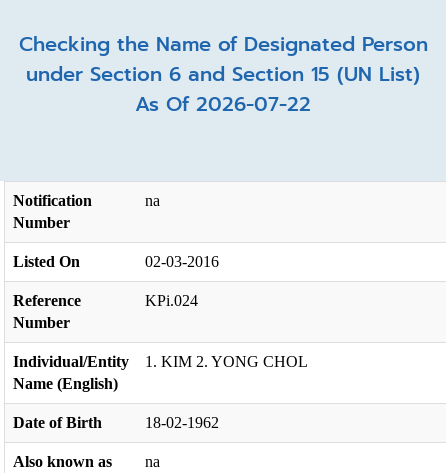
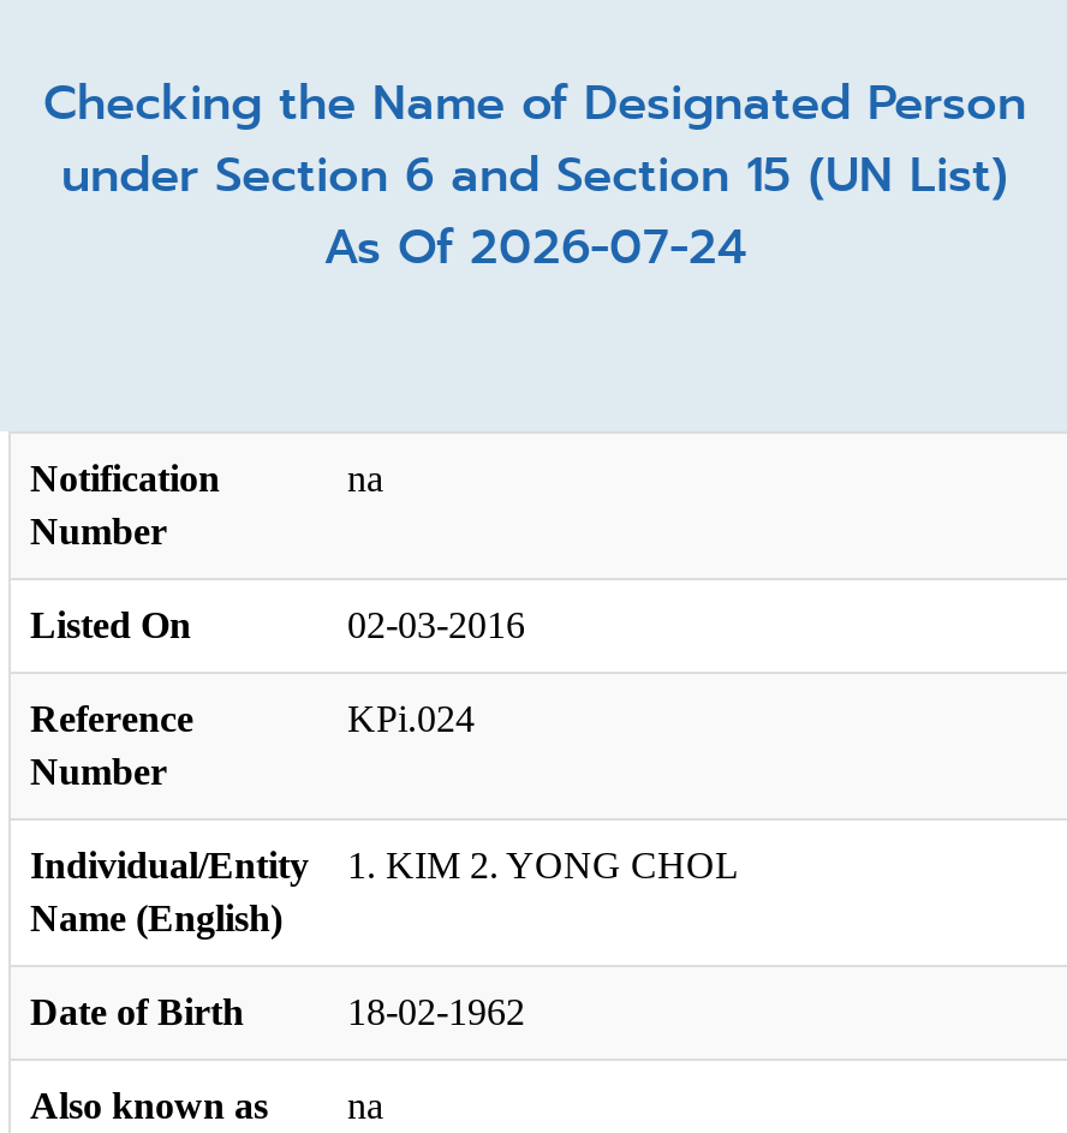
[135,90,311,119] As Of 2026-07-22 -> [323,213,746,282] As Of 2026-07-24

